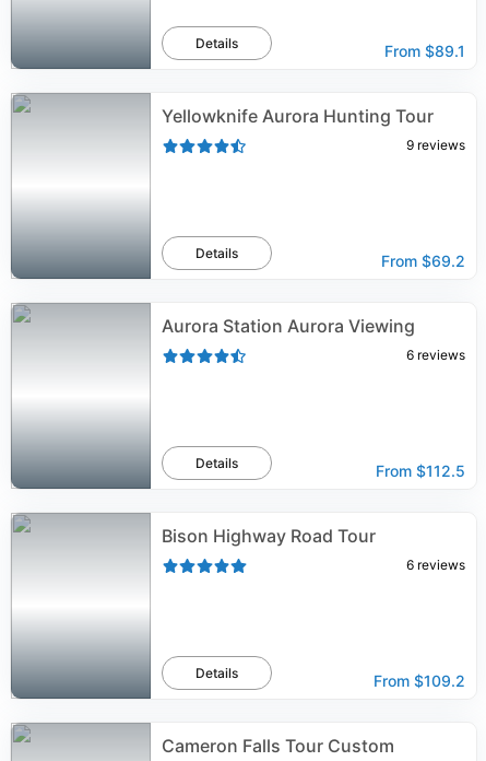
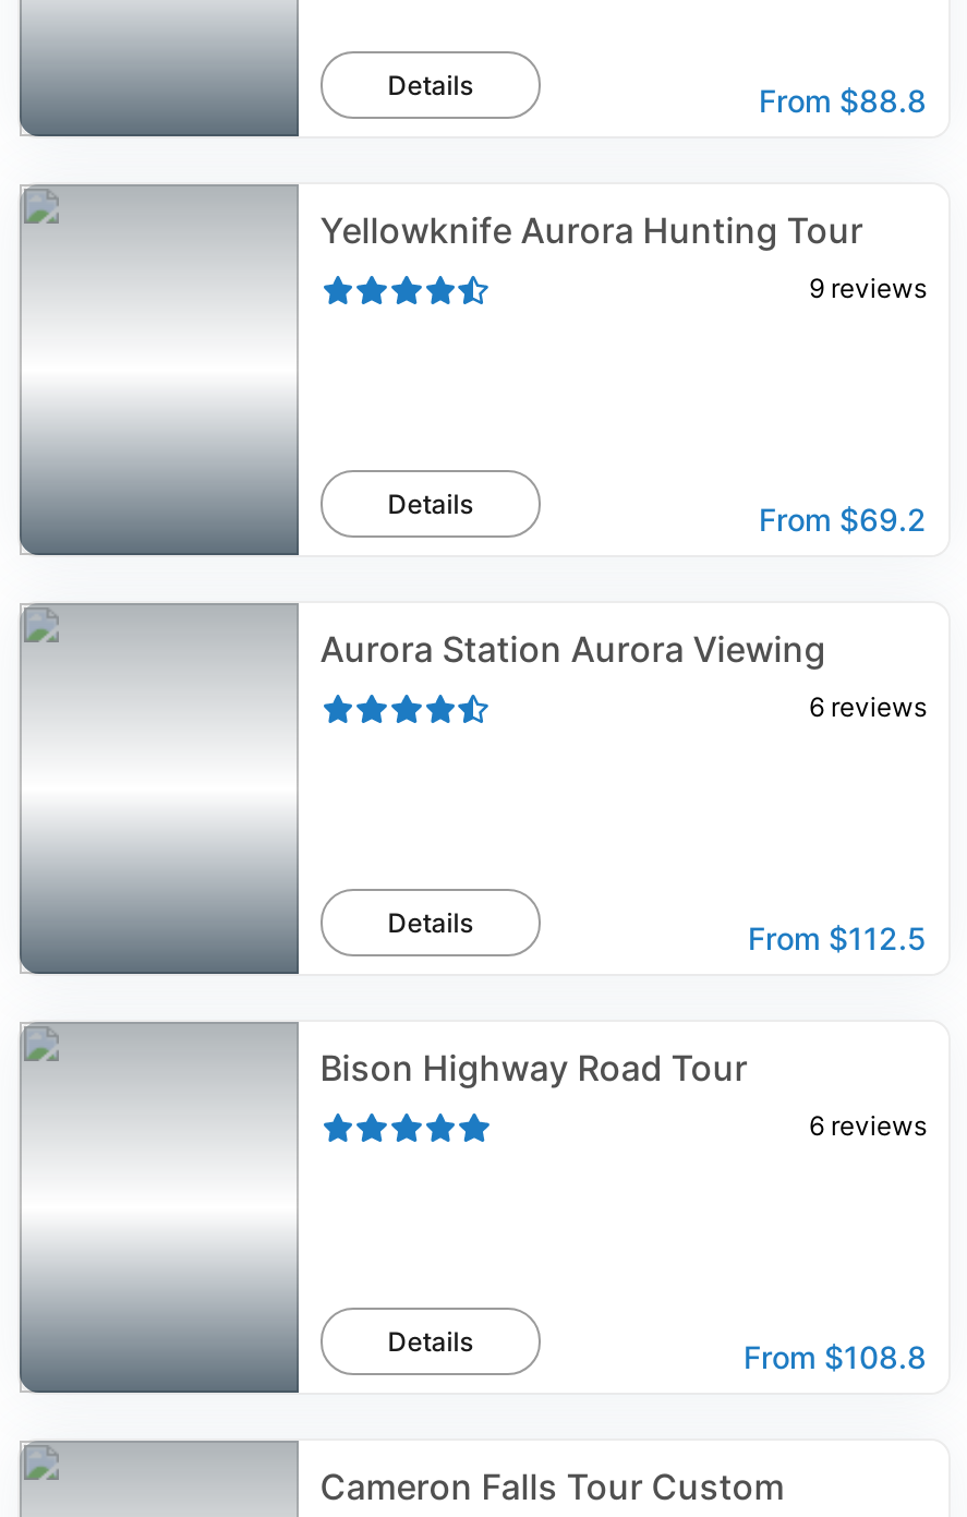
[384,42,465,60] From $89.1 -> [759,82,927,119] From $88.8
[374,671,465,690] From $109.2 -> [744,1338,927,1375] From $108.8

